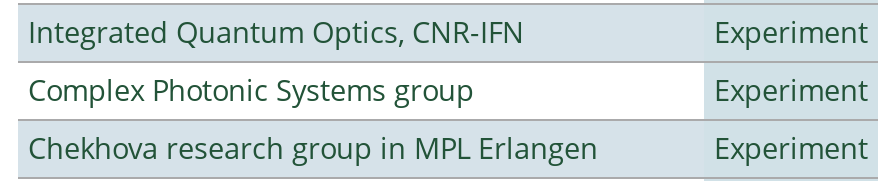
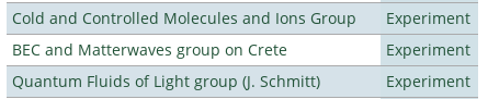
[28,13,524,51] Integrated Quantum Optics, CNR-IFN -> [12,8,356,28] Cold and Controlled Molecules and Ions Group
[28,71,474,109] Complex Photonic Systems group -> [12,39,287,60] BEC and Matterwaves group on Crete
[28,129,598,167] Chekhova research group in MPL Erlangen -> [12,71,320,91] Quantum Fluids of Light group (J. Schmitt)

